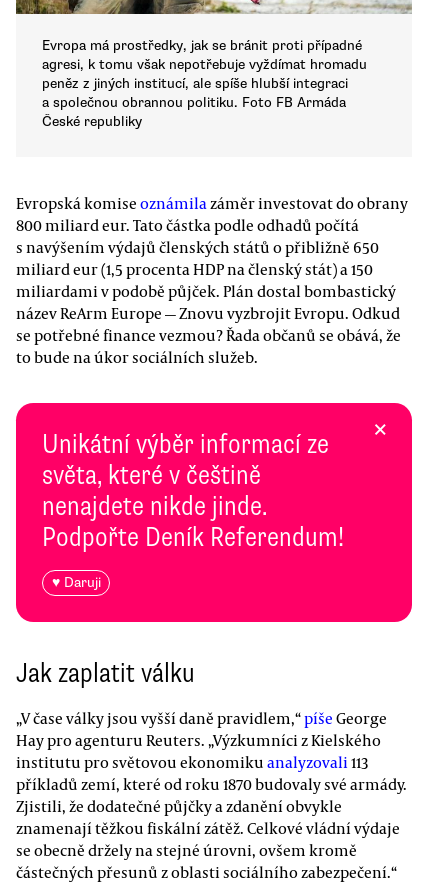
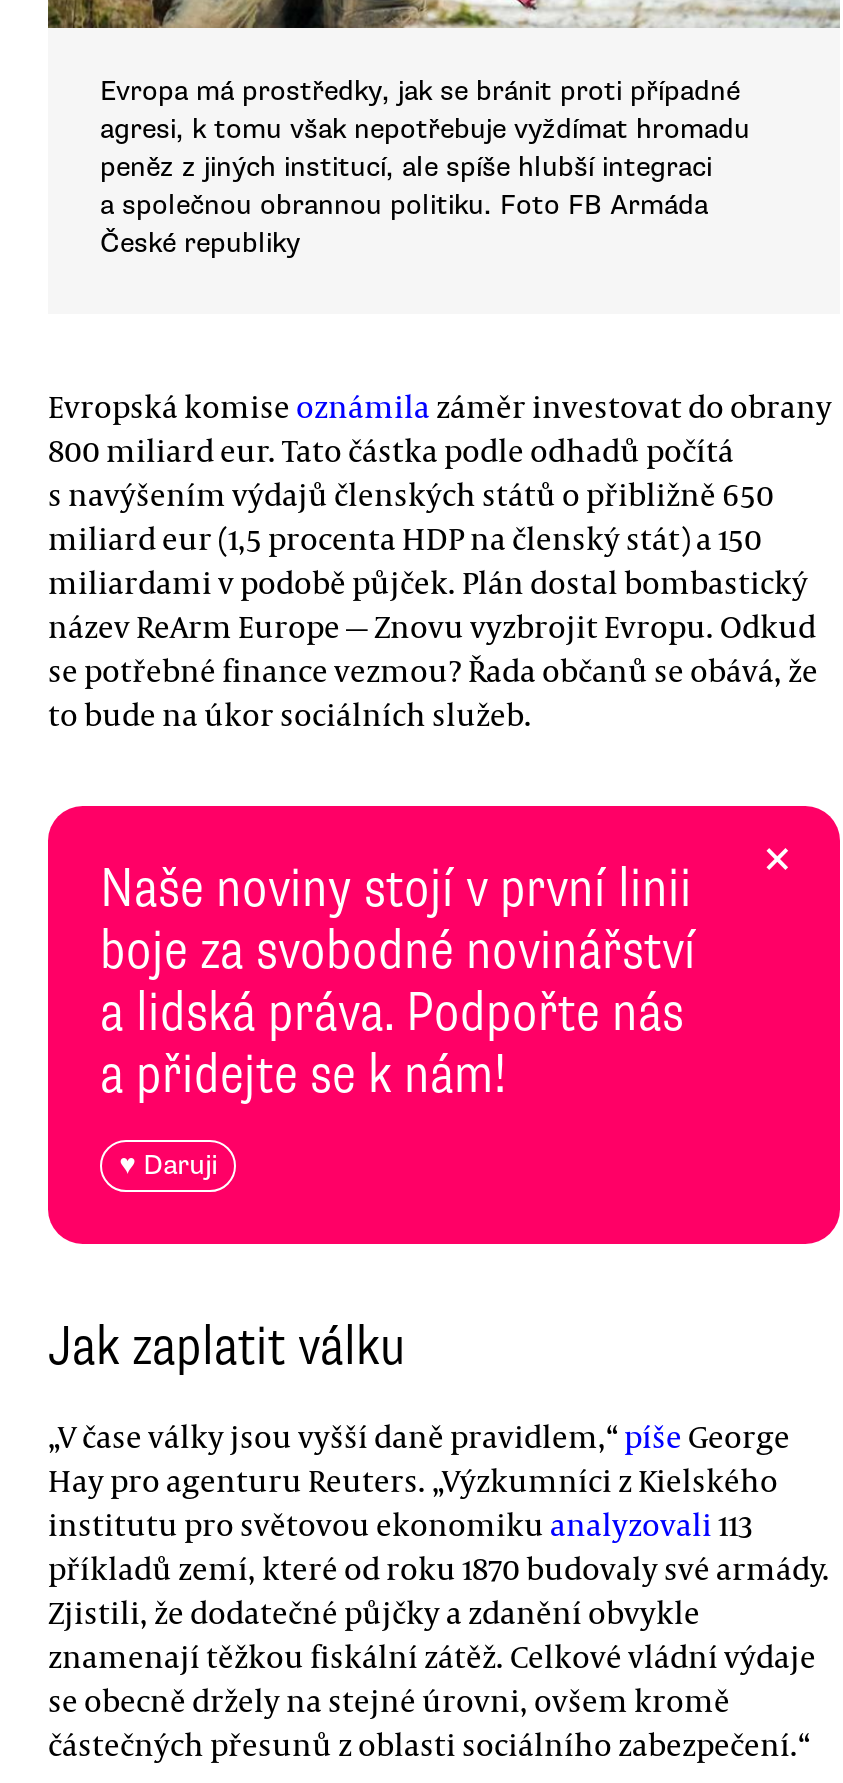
[42,427,344,554] Unikátní výběr informací ze | světa, které v češtině | nenajdete nikde jinde. | Podpořte Deník Referendum! -> [100,853,696,1107] Naše noviny stojí v první linii | boje za svobodné novinářství | a lidská práva. Podpořte nás | a přidejte se k nám!

